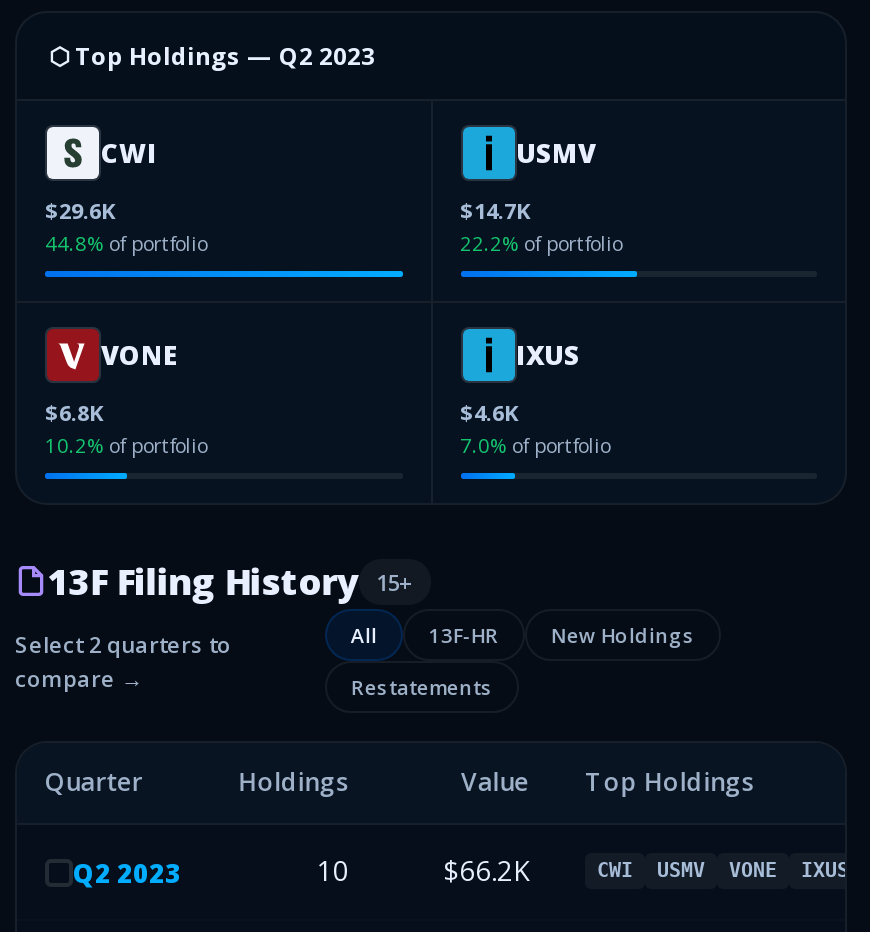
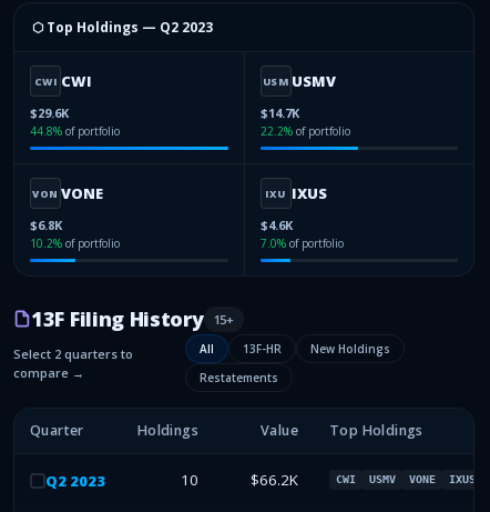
[101,135,157,171] CWI -> [34,71,92,91] CWI CWI
[516,135,596,171] USMV -> [263,71,335,91] USM USMV
[101,337,177,373] VONE -> [33,183,103,203] VON VONE
[516,337,580,373] IXUS -> [266,183,326,203] IXU IXUS

